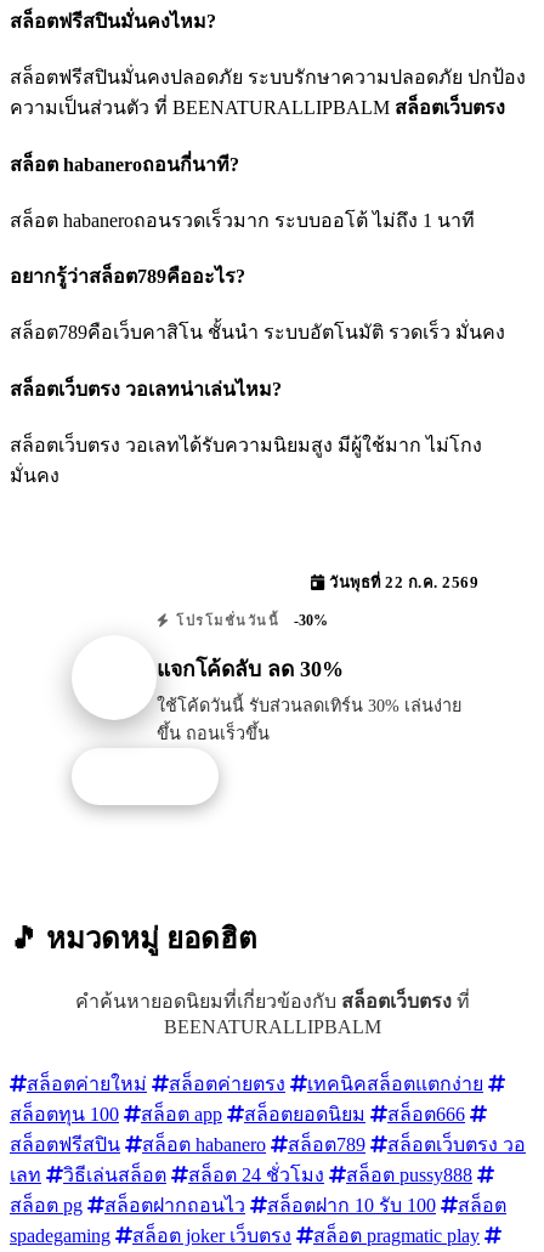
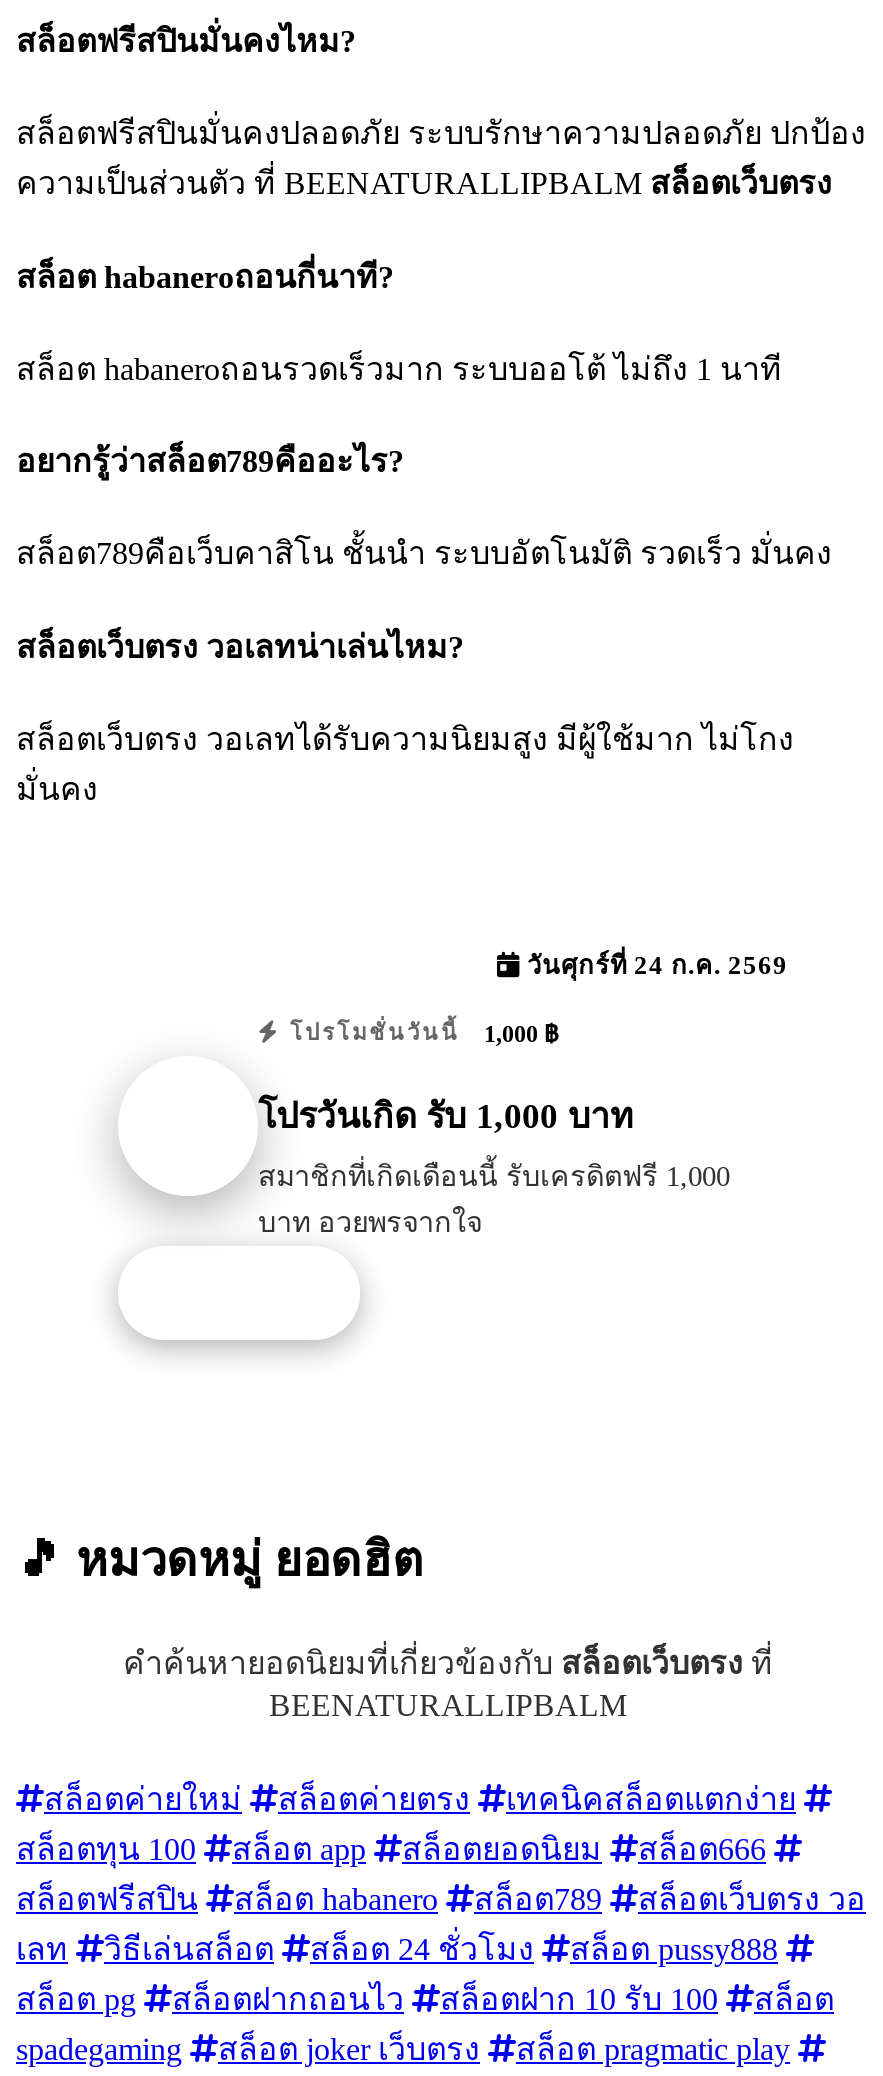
[325,574,478,591] วันพุธที่ 22 ก.ค. 2569 -> [520,952,788,980] วันศุกร์ที่ 24 ก.ค. 2569
[171,612,328,629] โปรโมชั่นวันนี้ -30% -> [281,1020,558,1048] โปรโมชั่นวันนี้ 1,000 ฿
[157,656,344,681] แจกโค้ดลับ ลด 30% -> [258,1095,634,1135] โปรวันเกิด รับ 1,000 บาท
[157,695,461,743] ใช้โค้ดวันนี้ รับส่วนลดเทิร์น 30% เล่นง่าย | ขึ้น ถอนเร็วขึ้น -> [258,1159,730,1237] สมาชิกที่เกิดเดือนนี้ รับเครดิตฟรี 1,000 | บาท อวยพรจากใจ

